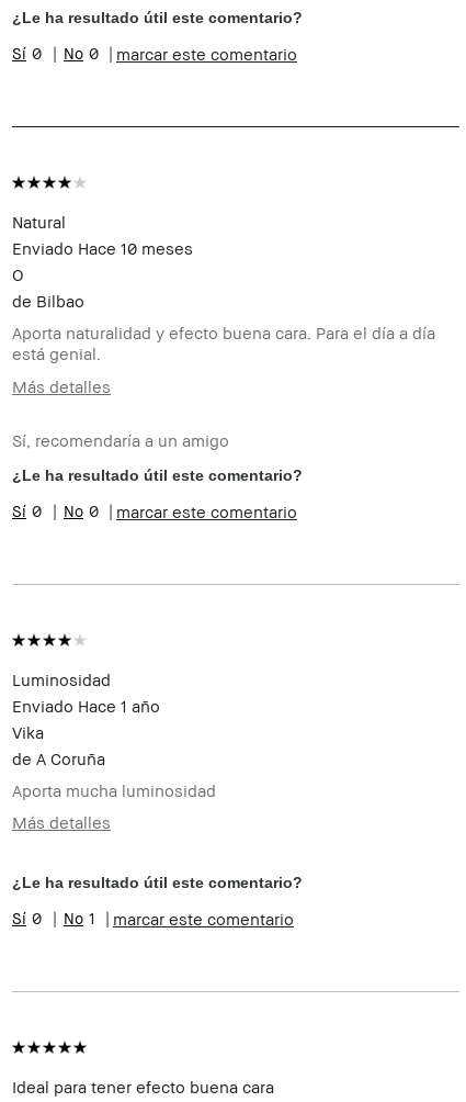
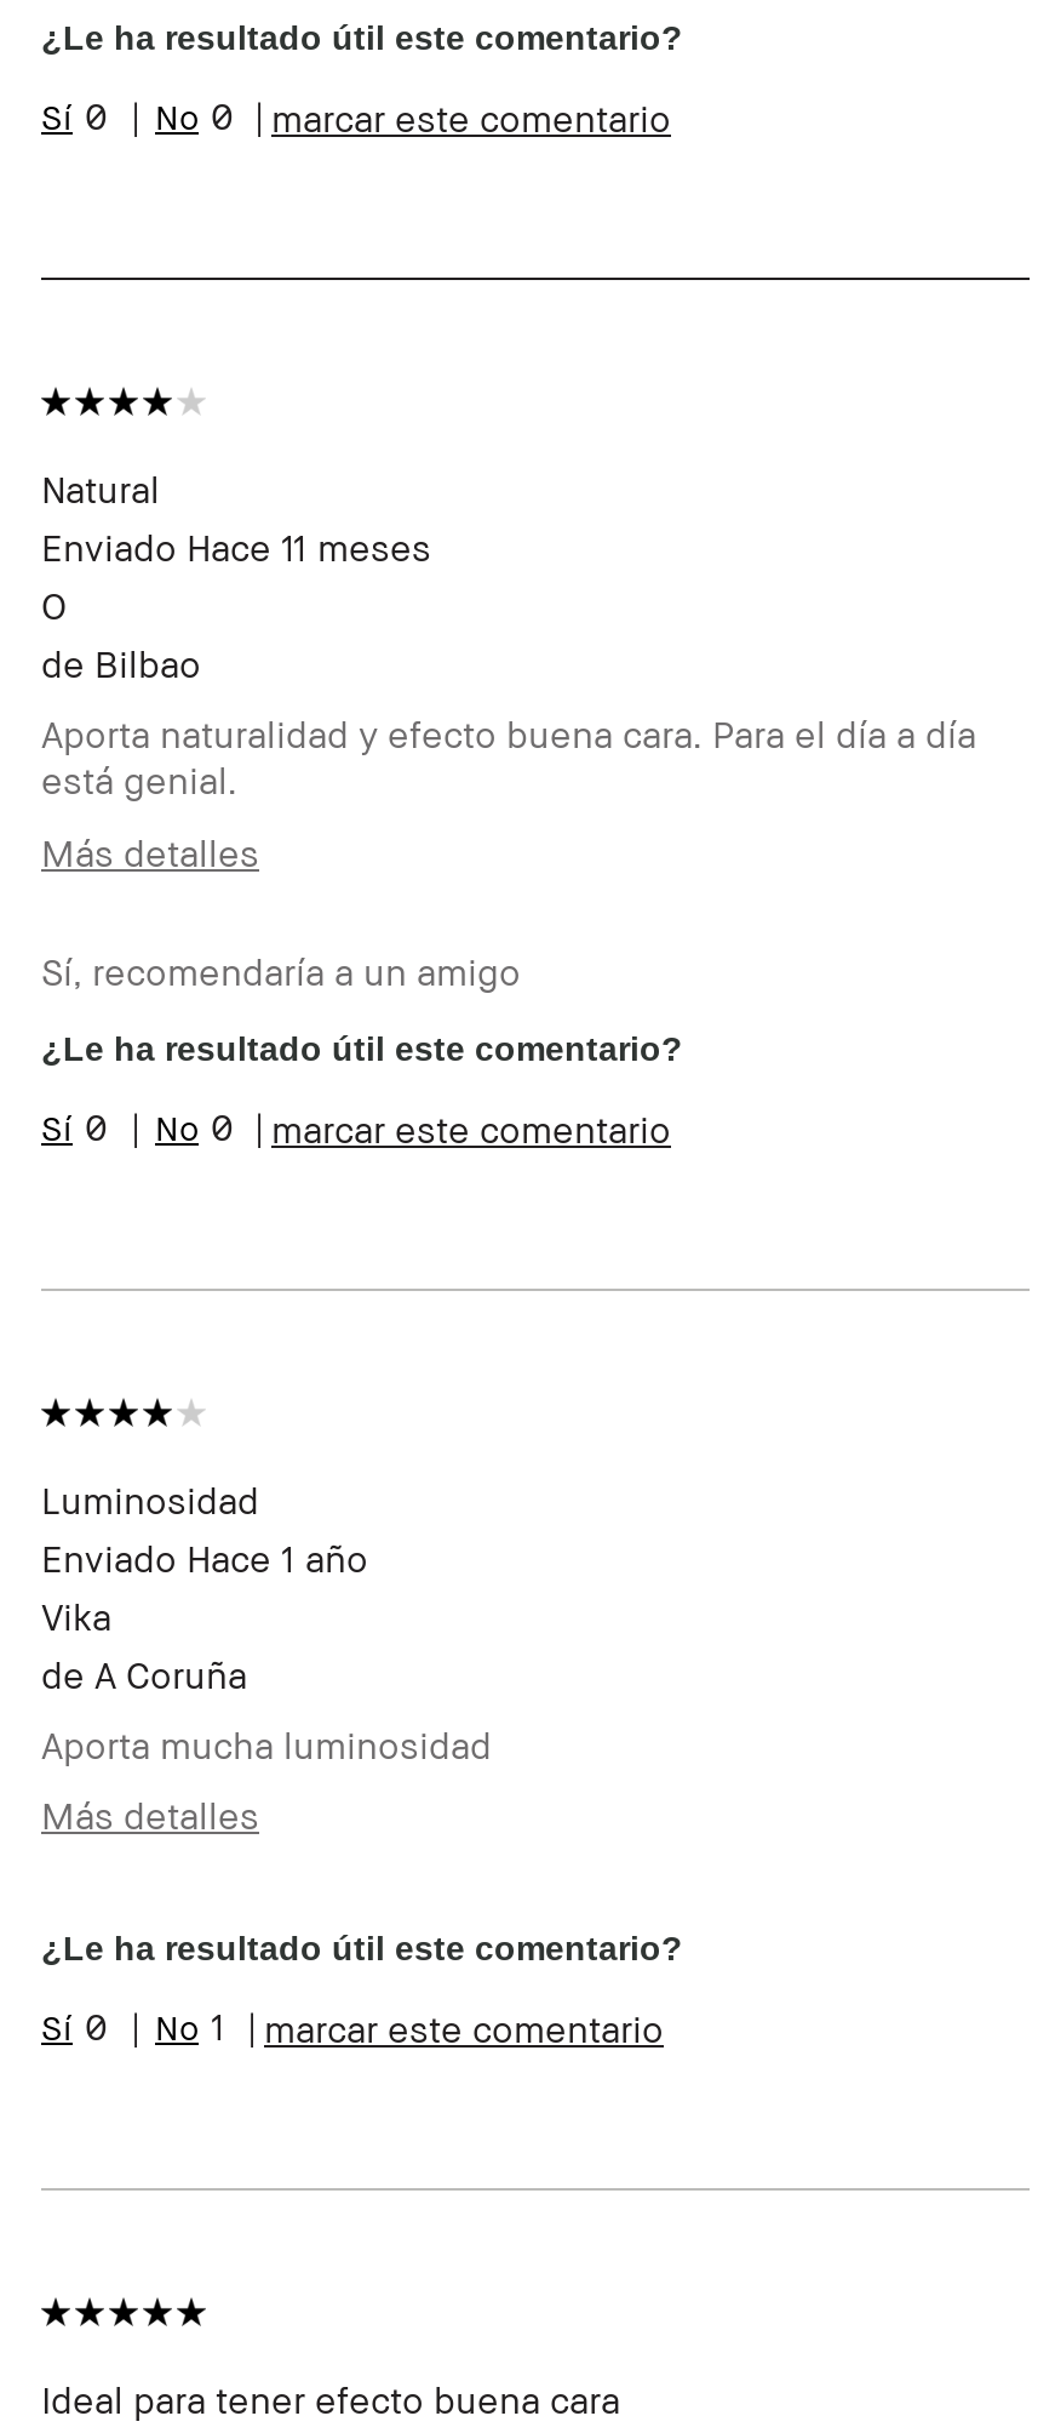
[12,238,193,258] Enviado Hace 10 meses -> [41,525,431,568] Enviado Hace 11 meses

